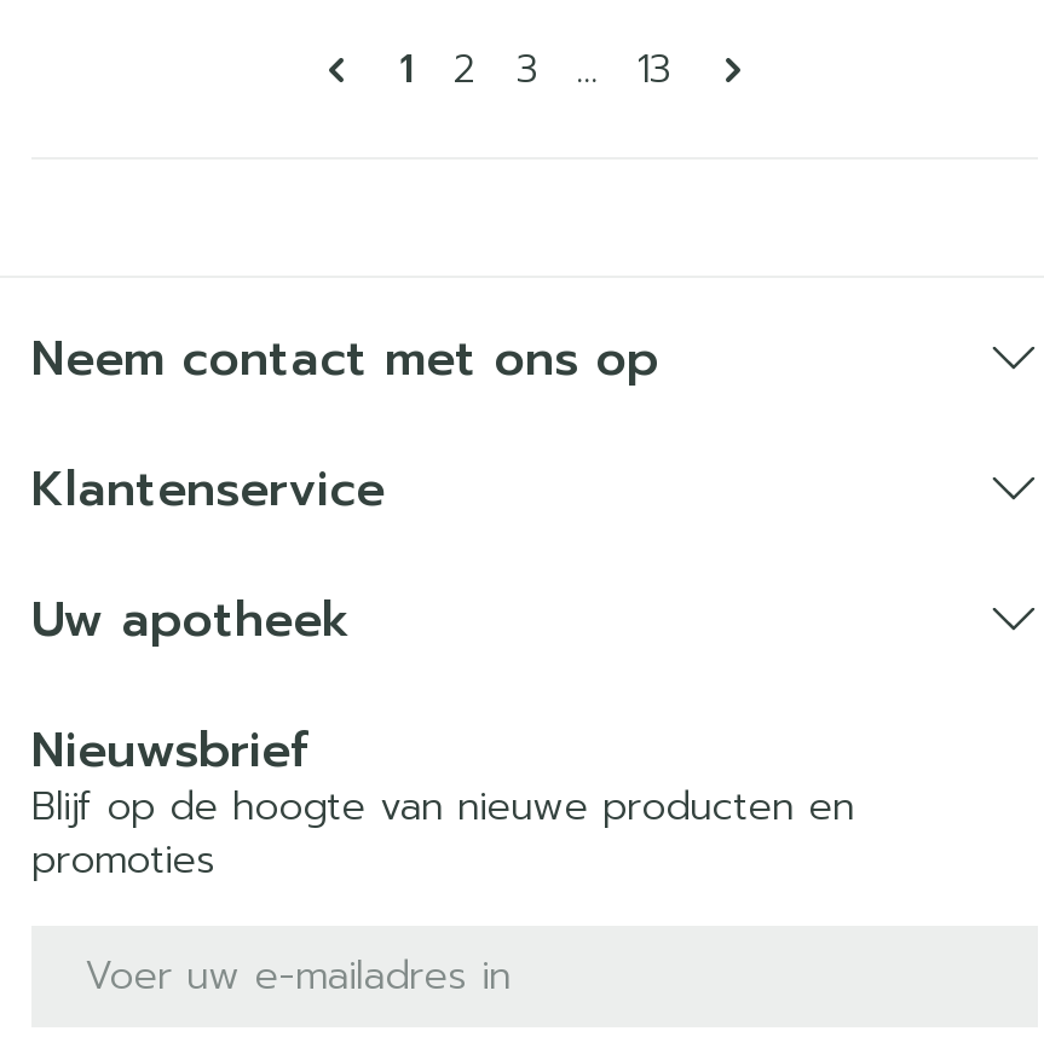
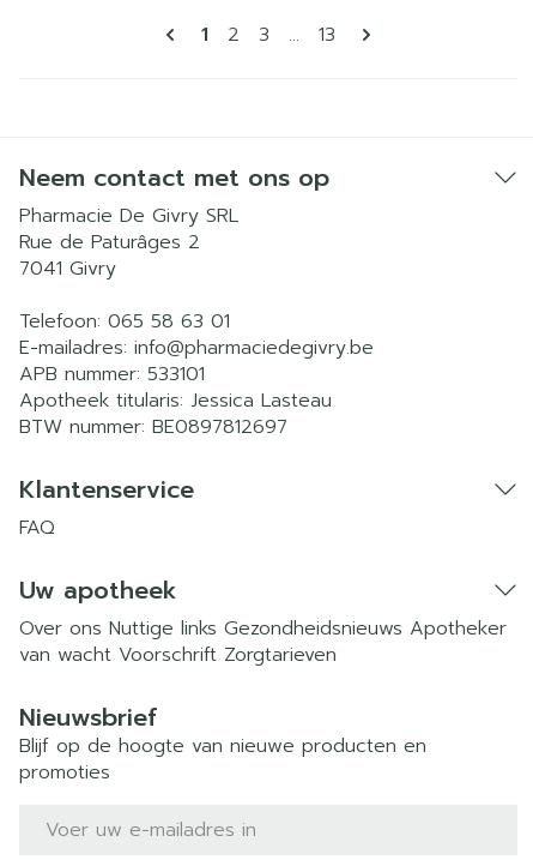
none -> [19,202,374,441] Pharmacie De Givry SRL | Rue de Paturâges 2 | 7041 Givry | Telefoon: 065 58 63 01 | E-mailadres: info@pharmaciedegivry.be | APB nummer: 533101 | Apotheek titularis: Jessica Lasteau | BTW nummer: BE0897812697
none -> [19,513,55,542] FAQ
none -> [19,614,507,669] Over ons Nuttige links Gezondheidsnieuws Apotheker | van wacht Voorschrift Zorgtarieven

